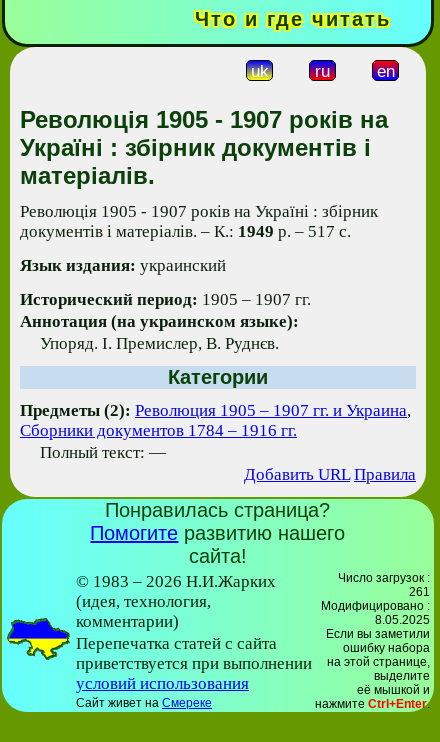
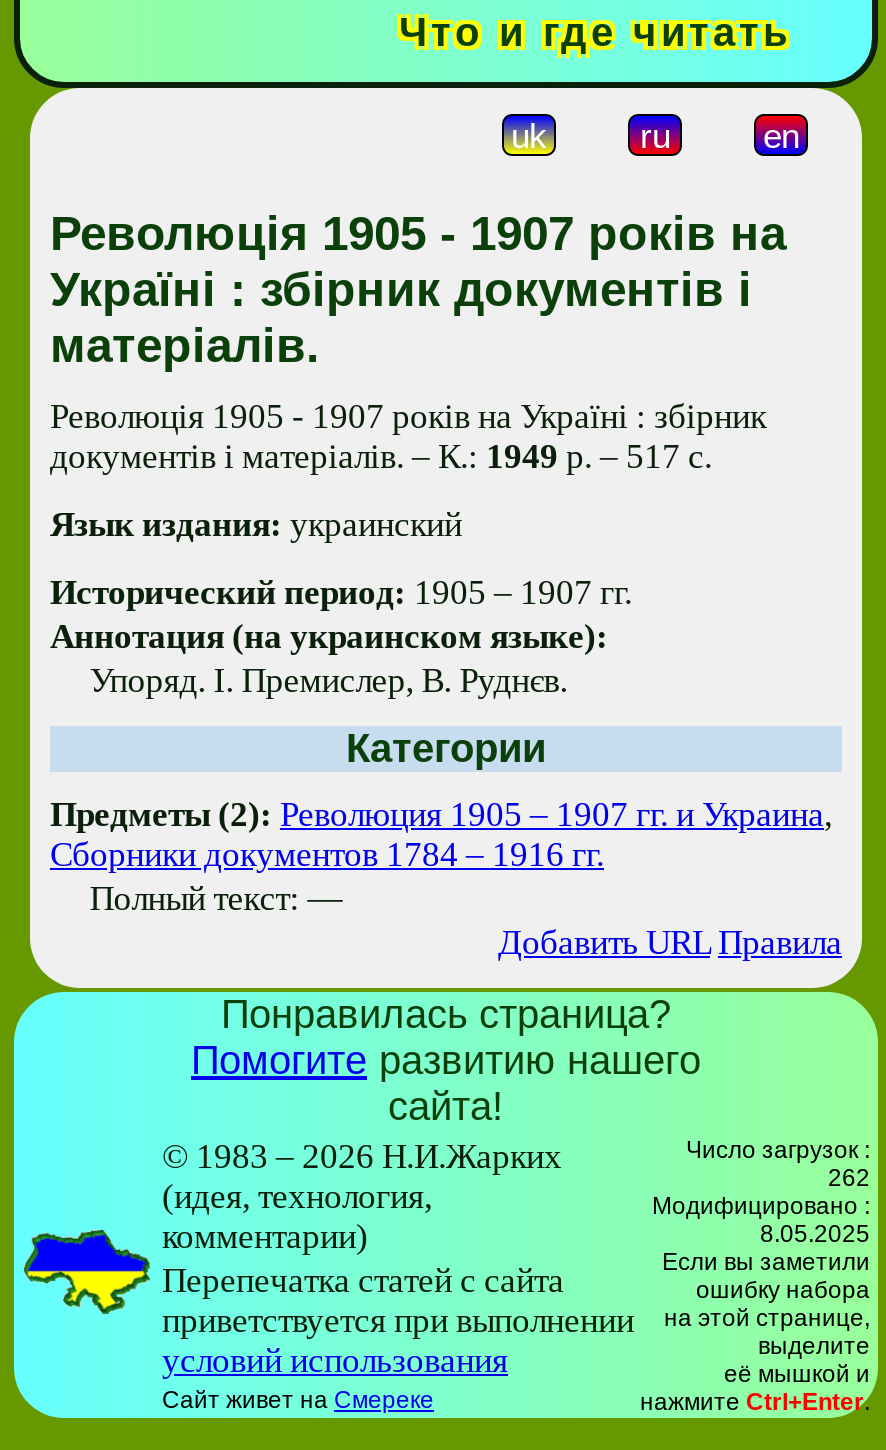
[409,585,430,599] 261 -> [828,1164,870,1192] 262

